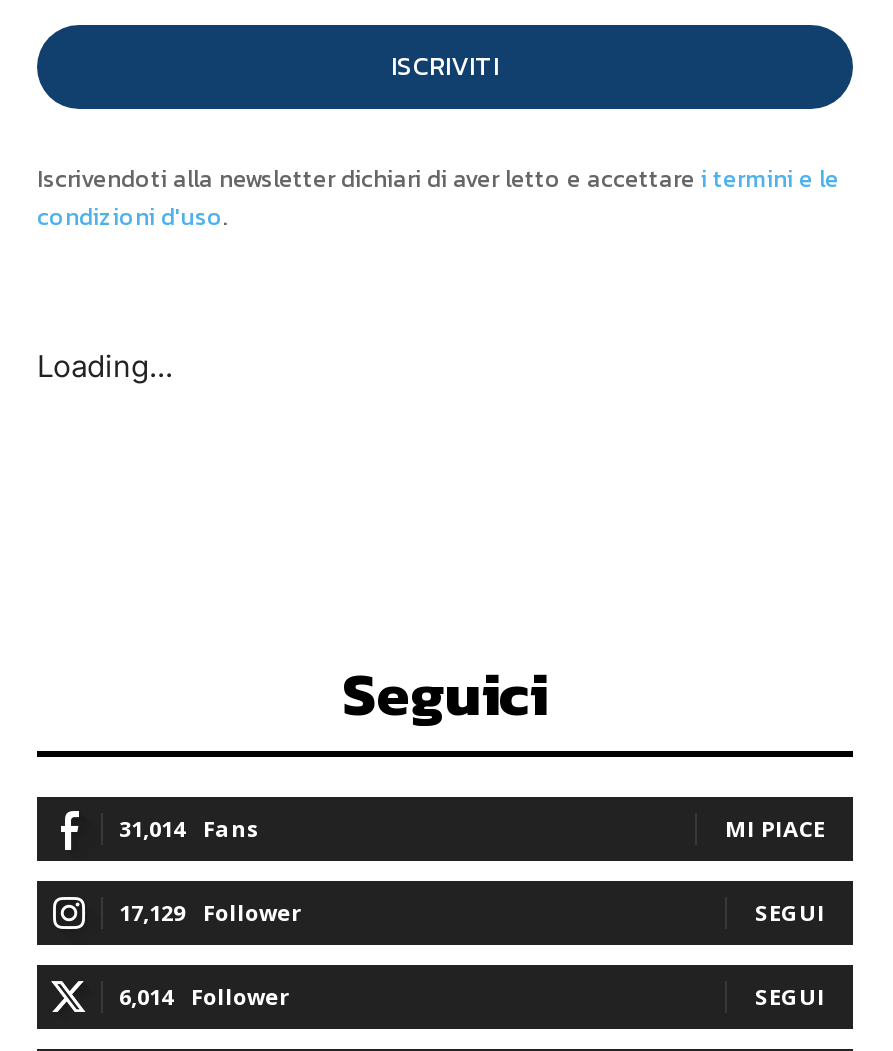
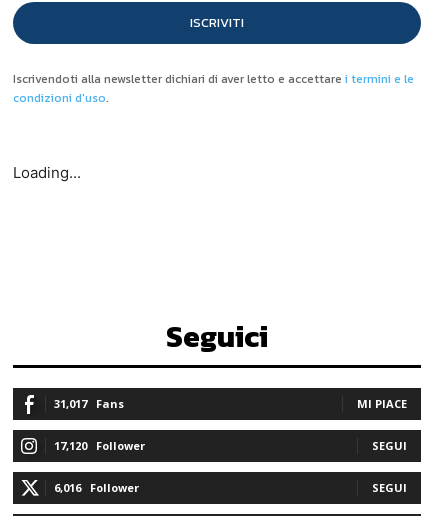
[119,813,259,843] 31,014 Fans -> [54,396,124,411] 31,017 Fans
[119,897,301,927] 17,129 Follower -> [54,438,145,453] 17,120 Follower
[119,981,289,1011] 6,014 Follower -> [54,480,139,495] 6,016 Follower

